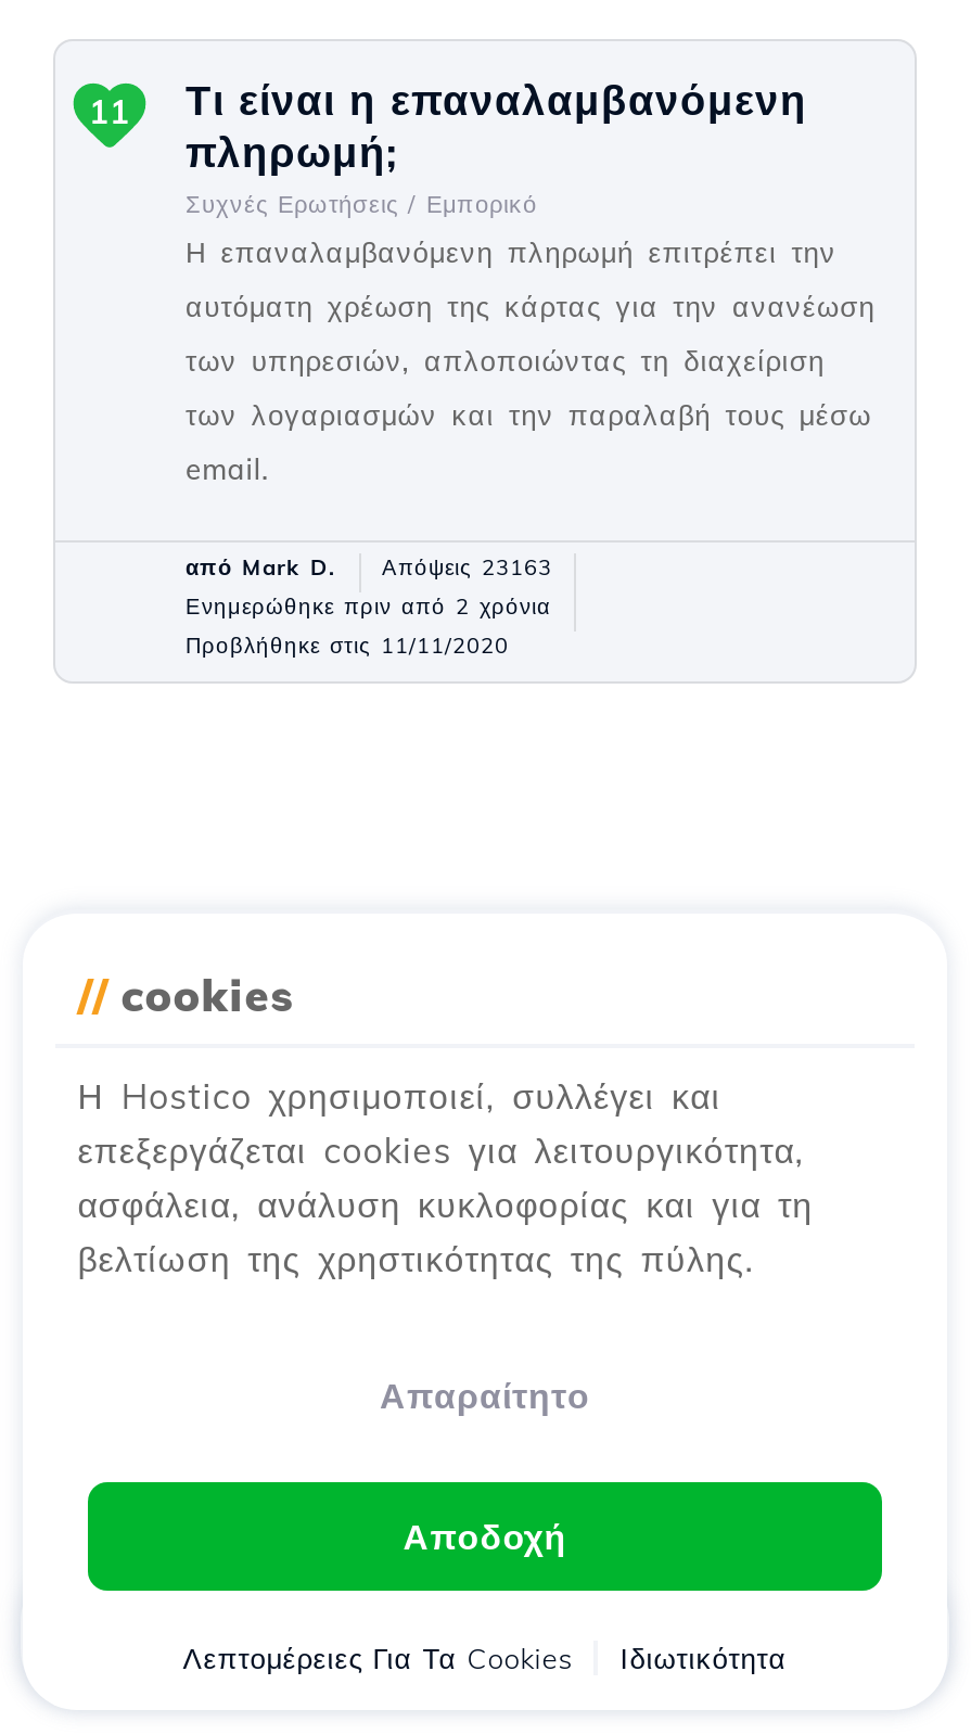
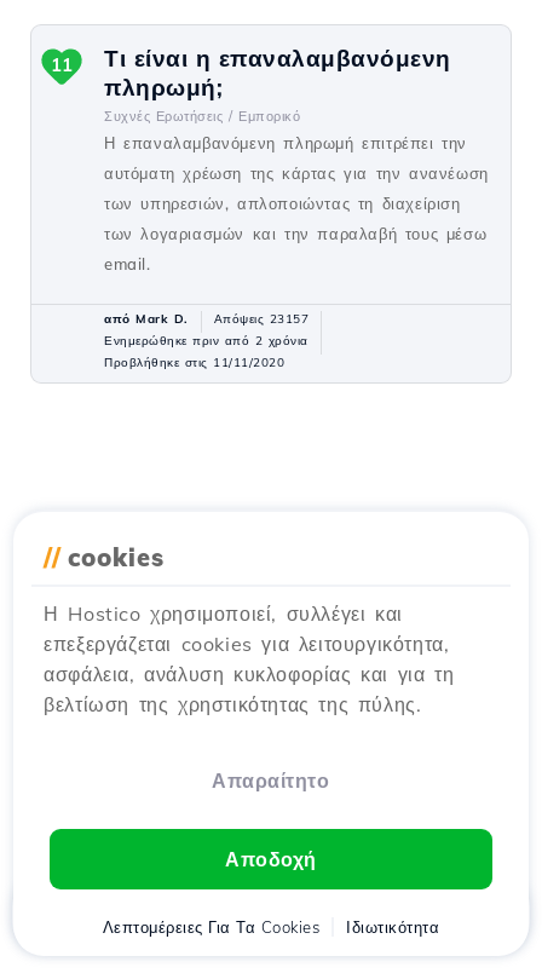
[186,553,552,582] από Mark D. Απόψεις 23163 -> [104,311,309,327] από Mark D. Απόψεις 23157

